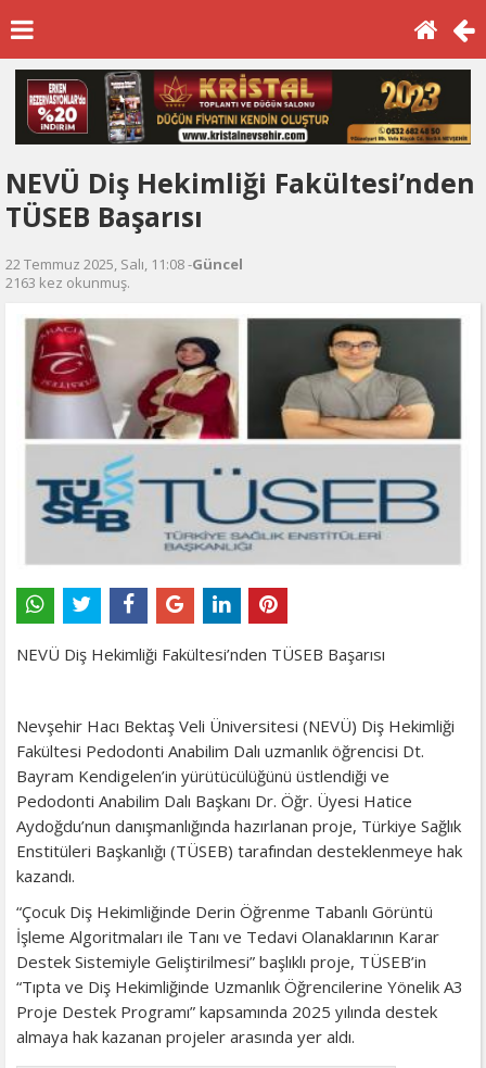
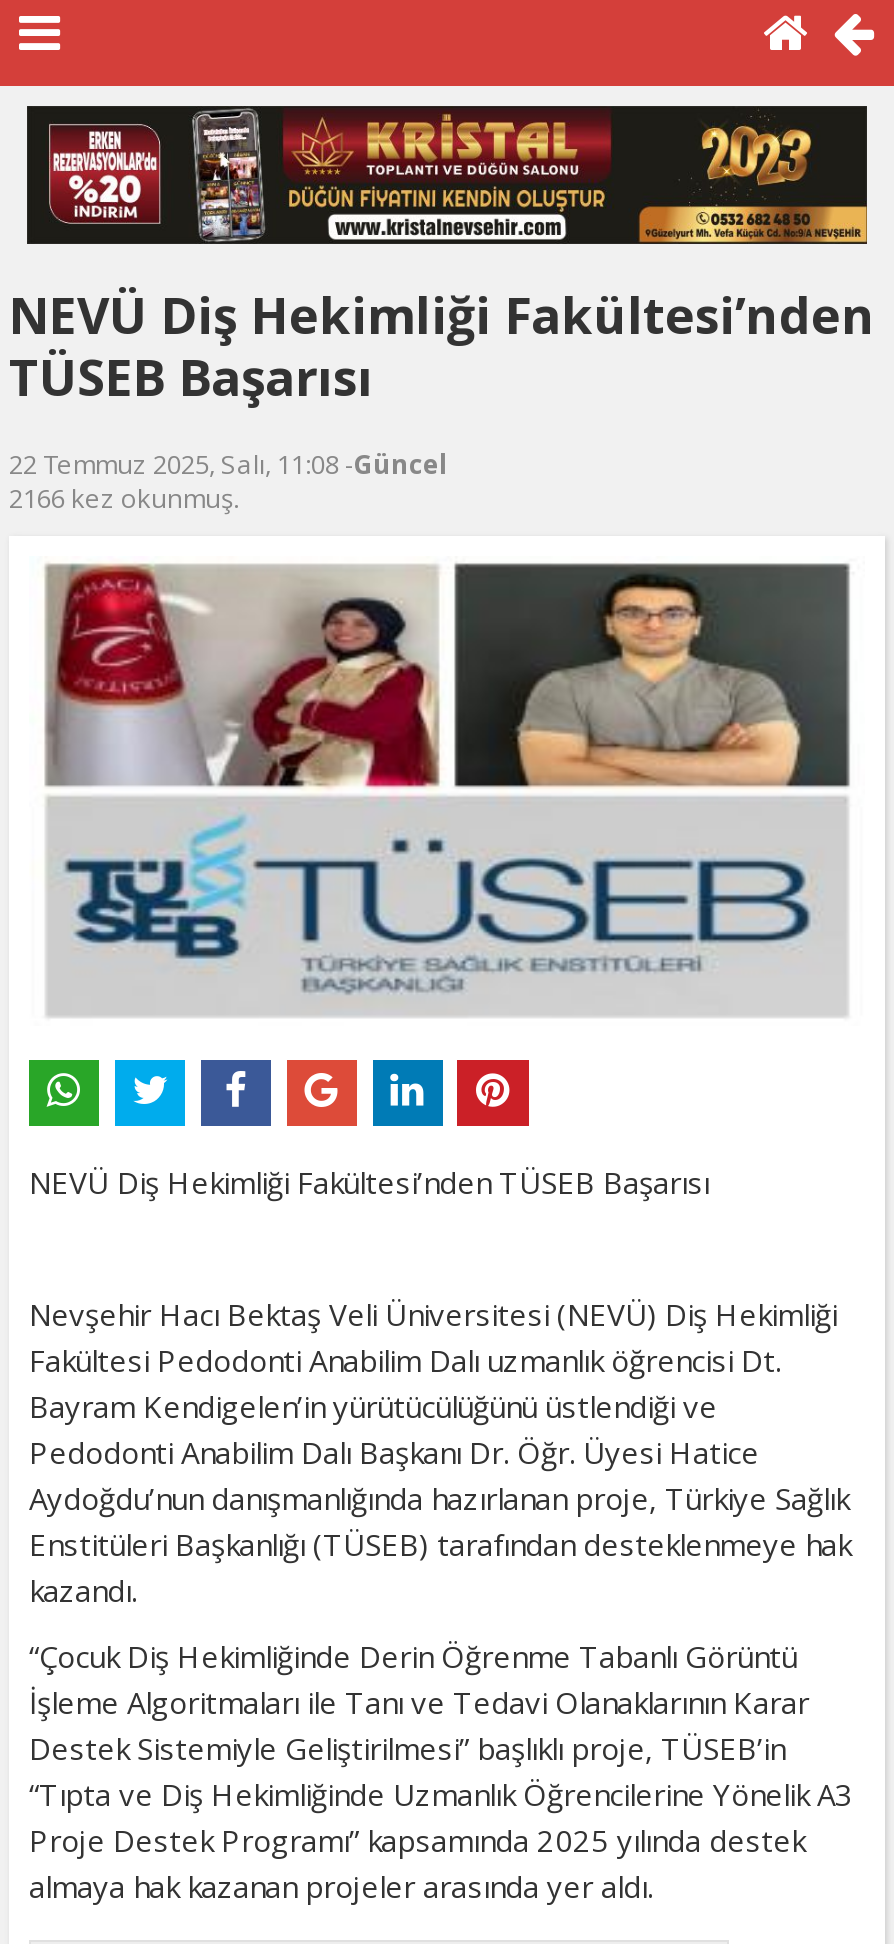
[5,273,130,293] 2163 kez okunmuş. -> [9,481,239,517] 2166 kez okunmuş.

